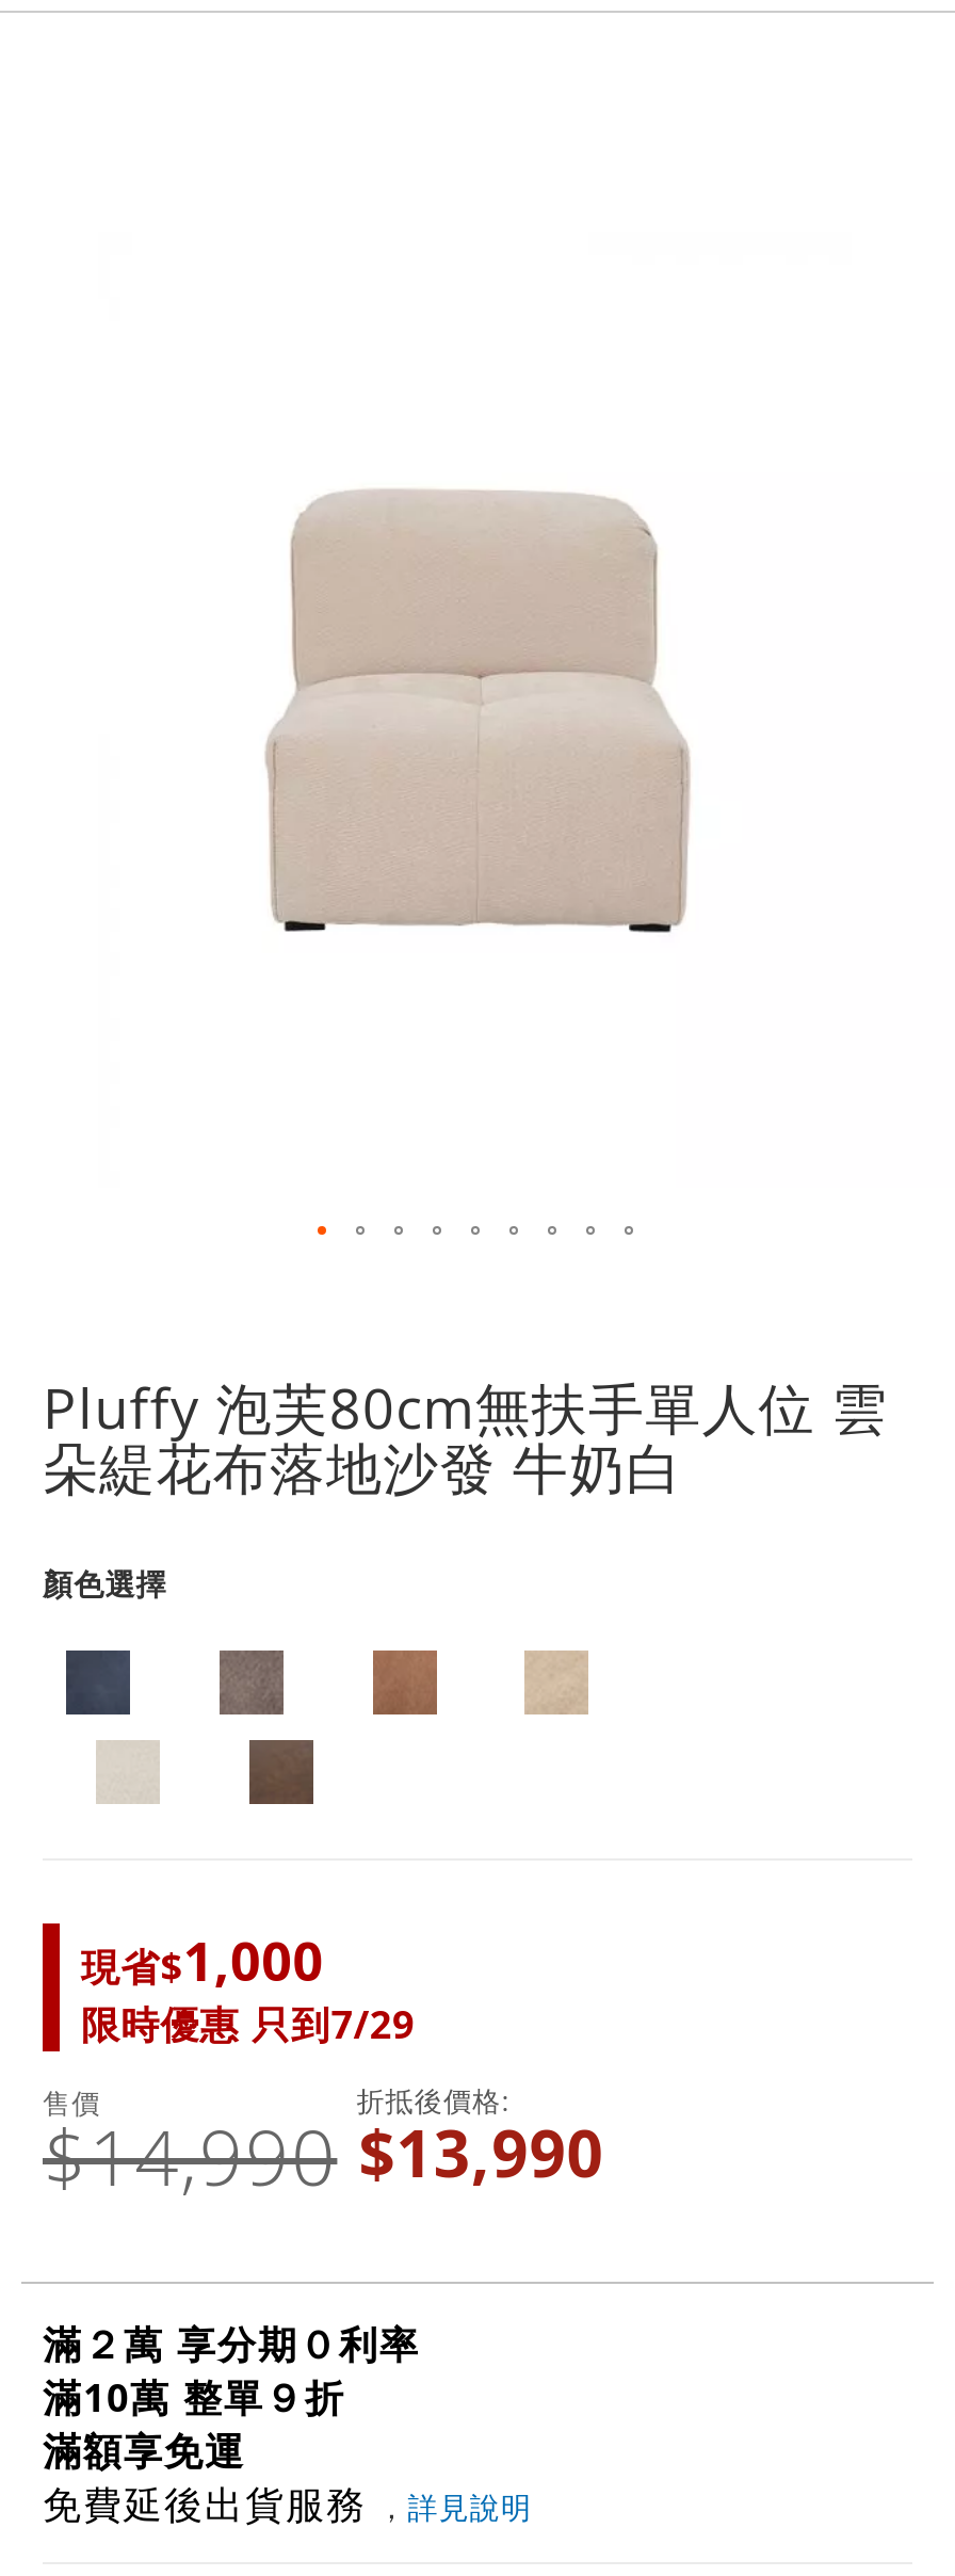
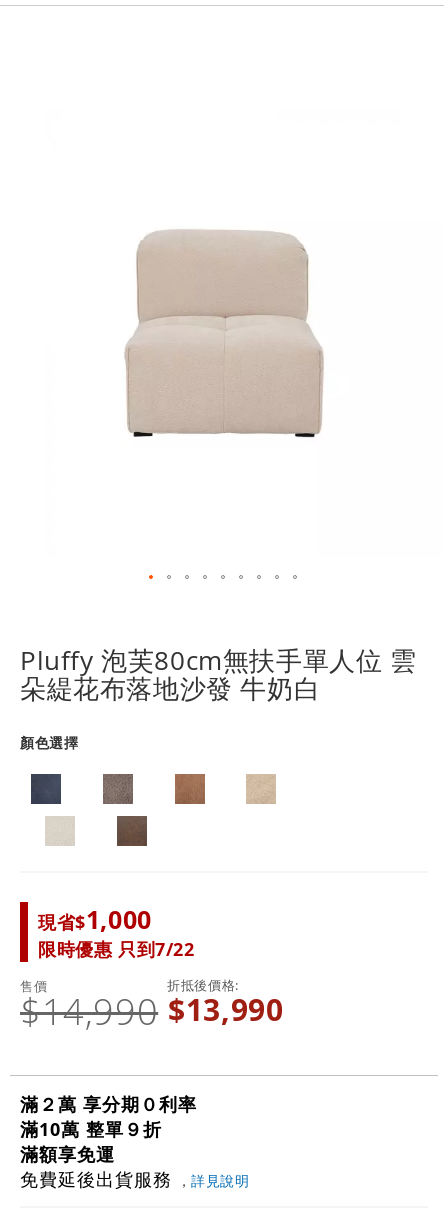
[81,1998,415,2051] 限時優惠 只到7/29 -> [38,937,195,962] 限時優惠 只到7/22

